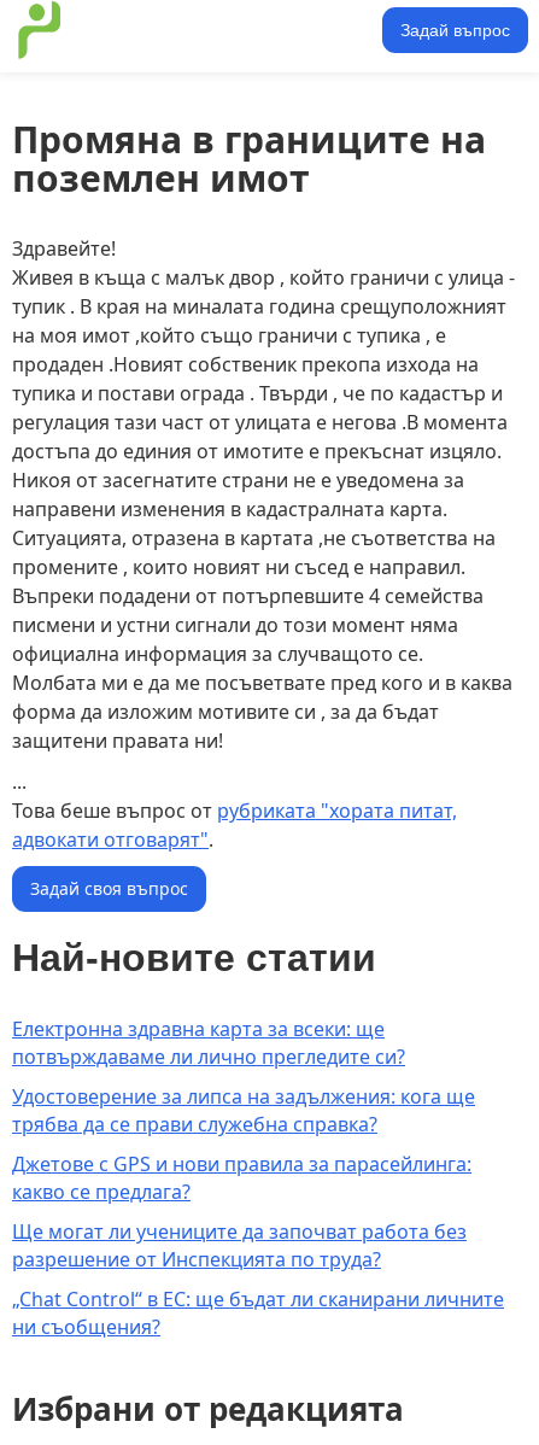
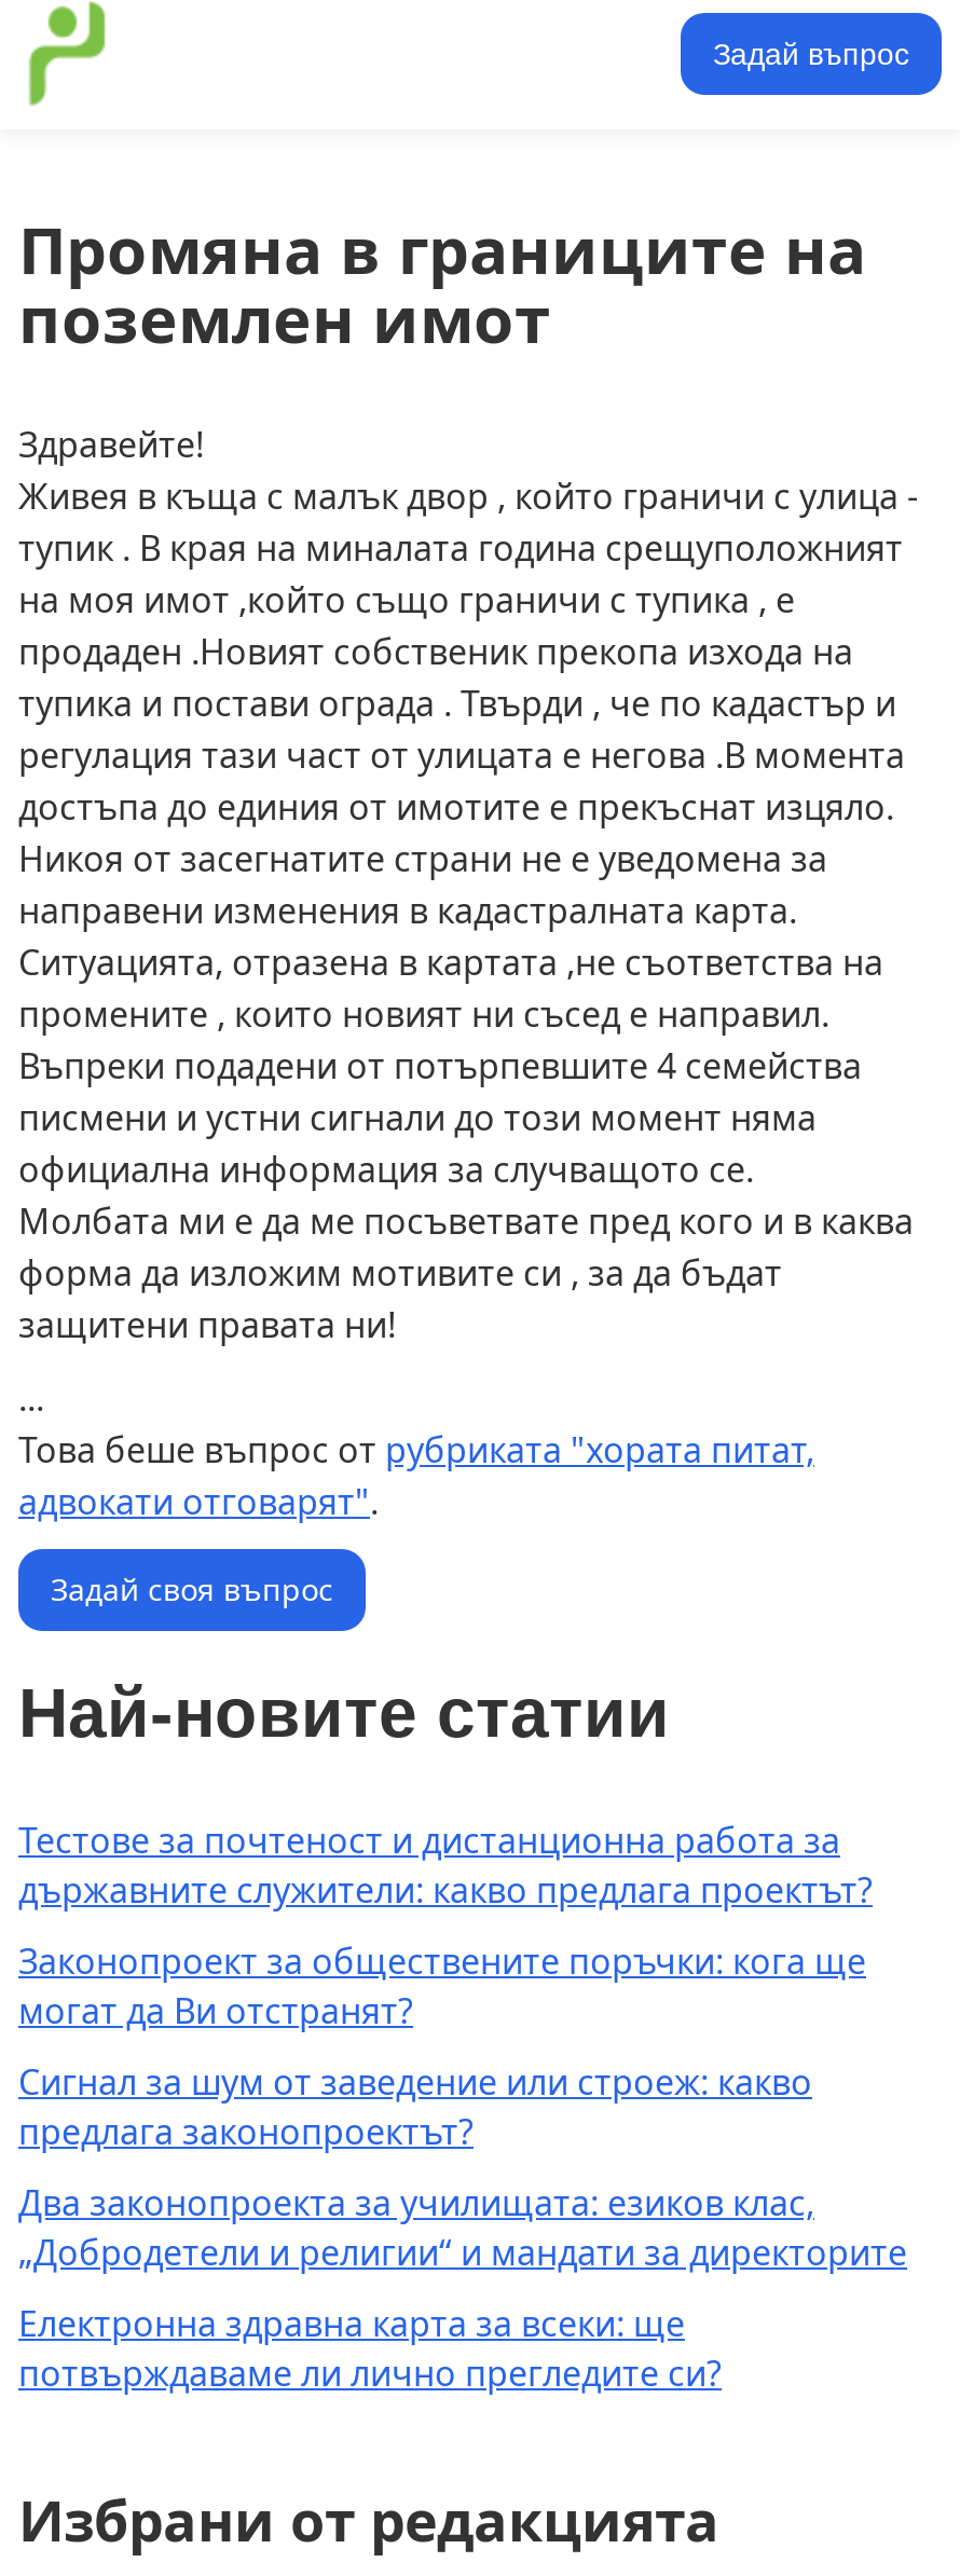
none -> [18,1817,907,2276] Тестове за почтеност и дистанционна работа за | държавните служители: какво предлага проектът? | Законопроект за обществените поръчки: кога ще | могат да Ви отстранят? | Сигнал за шум от заведение или строеж: какво | предлага законопроектът? | Два законопроекта за училищата: езиков клас, | „Добродетели и религии“ и мандати за директорите
moved [12,1016,405,1070] -> [18,2300,722,2397]: Електронна здравна карта за всеки: ще | потвърждаваме ли лично прегледите си?
[12,1083,504,1340] Удостоверение за липса на задължения: кога ще | трябва да се прави служебна справка? | Джетове с GPS и нови правила за парасейлинга: | какво се предлага? | Ще могат ли учениците да започват работа без | разрешение от Инспекцията по труда? | „Chat Control“ в ЕС: ще бъдат ли сканирани личните | ни съобщения? -> none

